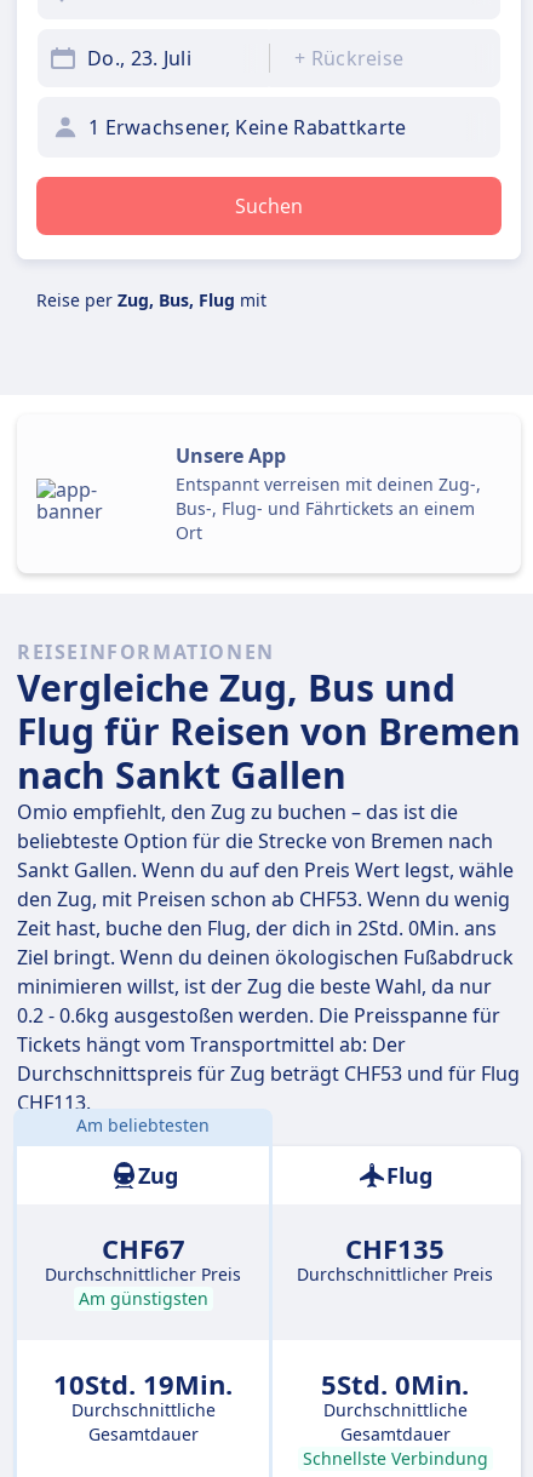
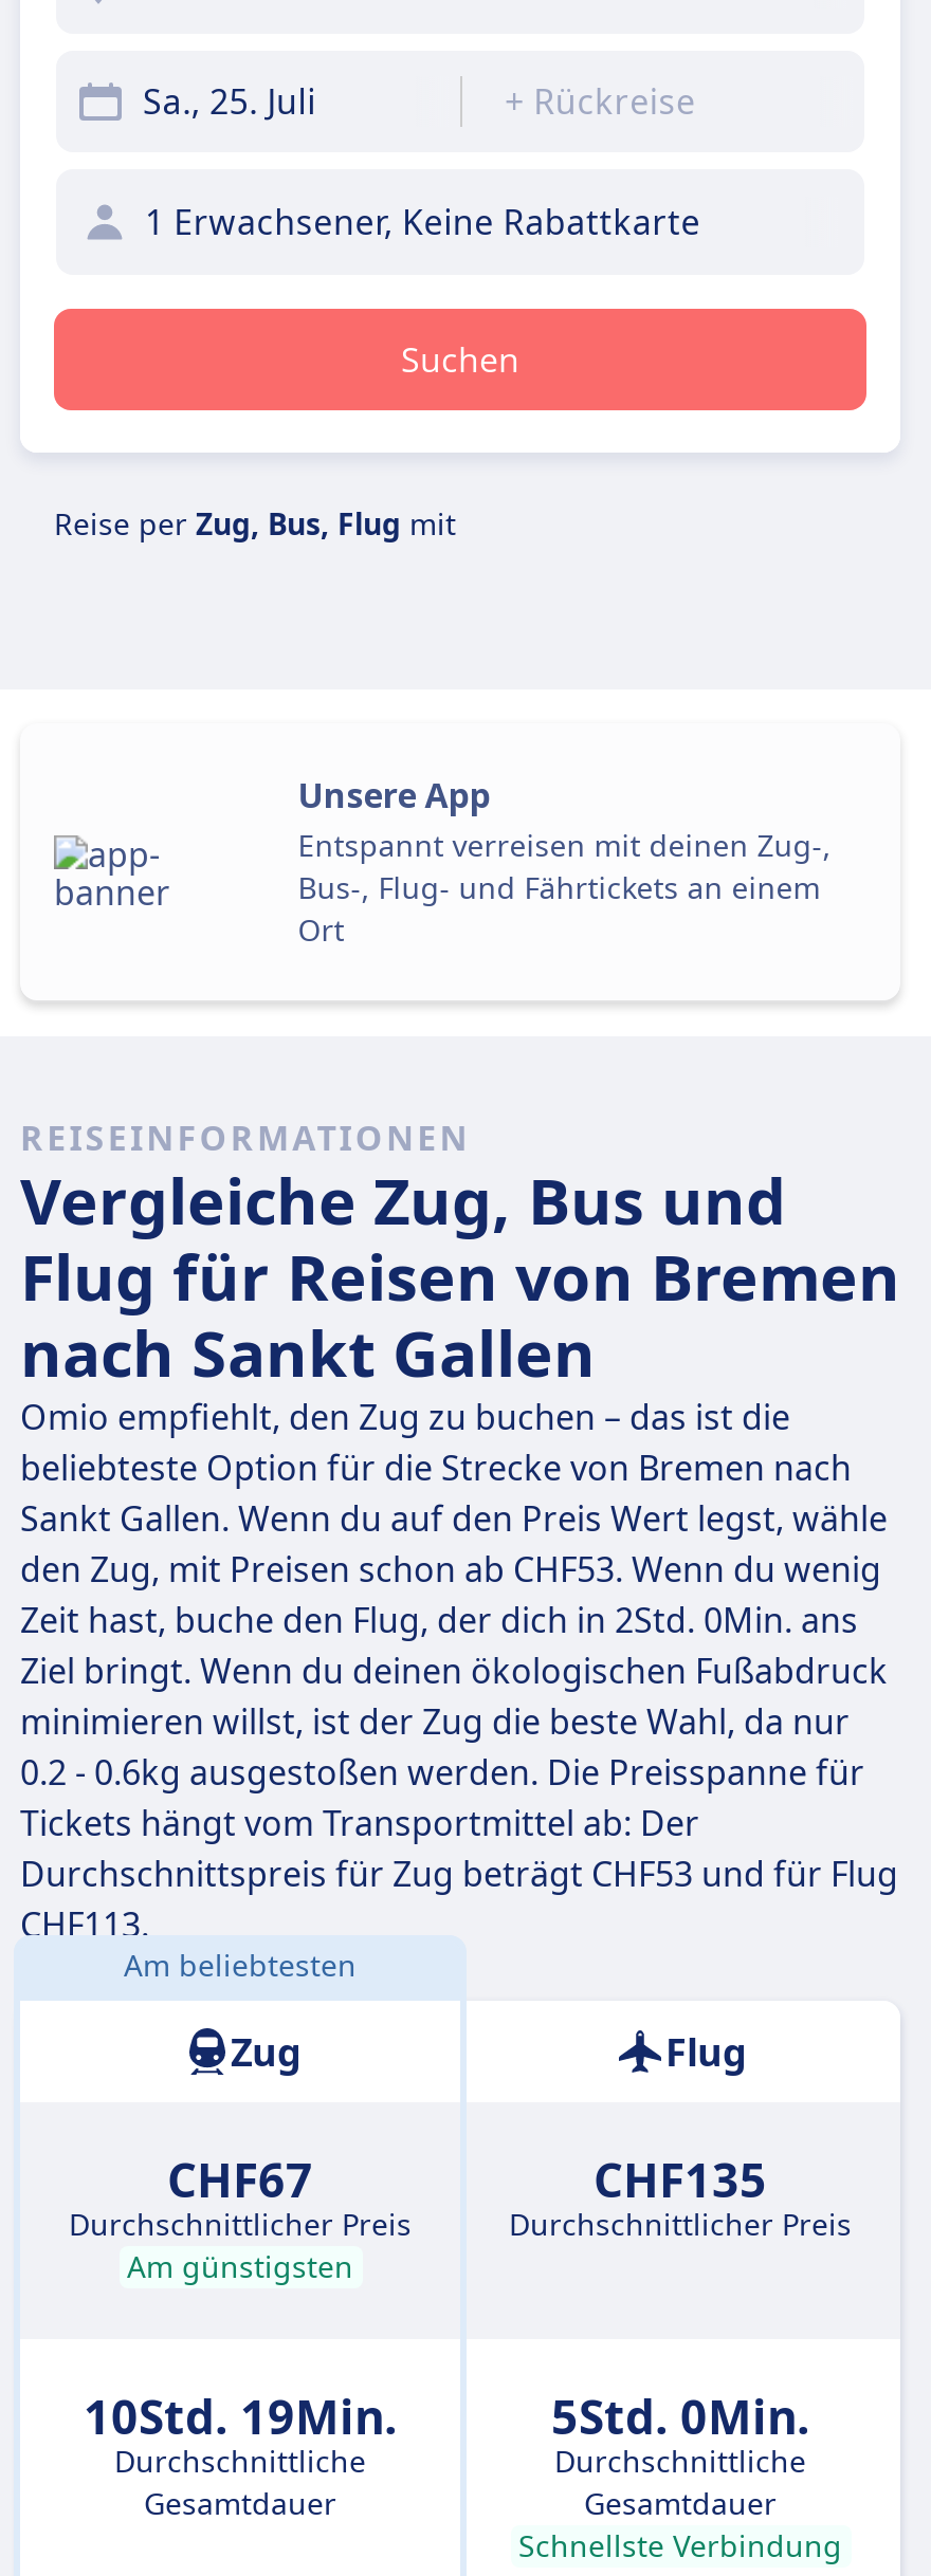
[87,45,191,71] Do., 23. Juli -> [143,78,316,125] Sa., 25. Juli

